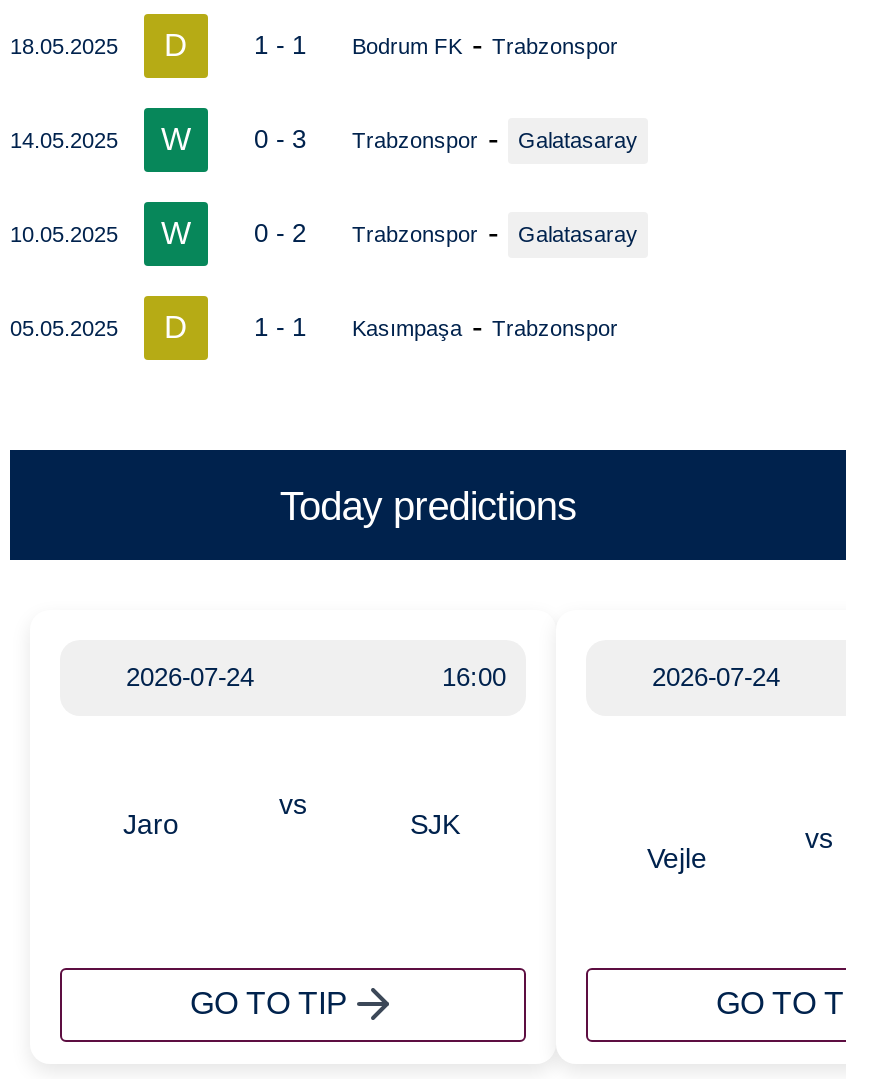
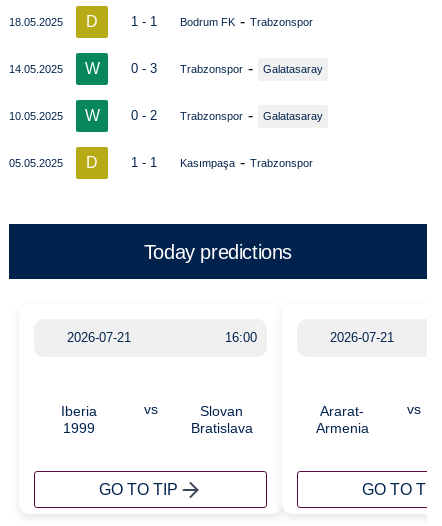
[126,662,254,692] 2026-07-24 -> [67,330,131,345] 2026-07-21
[652,662,780,692] 2026-07-24 -> [330,330,394,345] 2026-07-21
[123,808,179,840] Jaro -> [61,403,97,436] Iberia | 1999
[410,808,460,840] SJK -> [190,403,252,436] Slovan | Bratislava
[647,842,707,874] Vejle -> [316,403,369,436] Ararat- | Armenia

